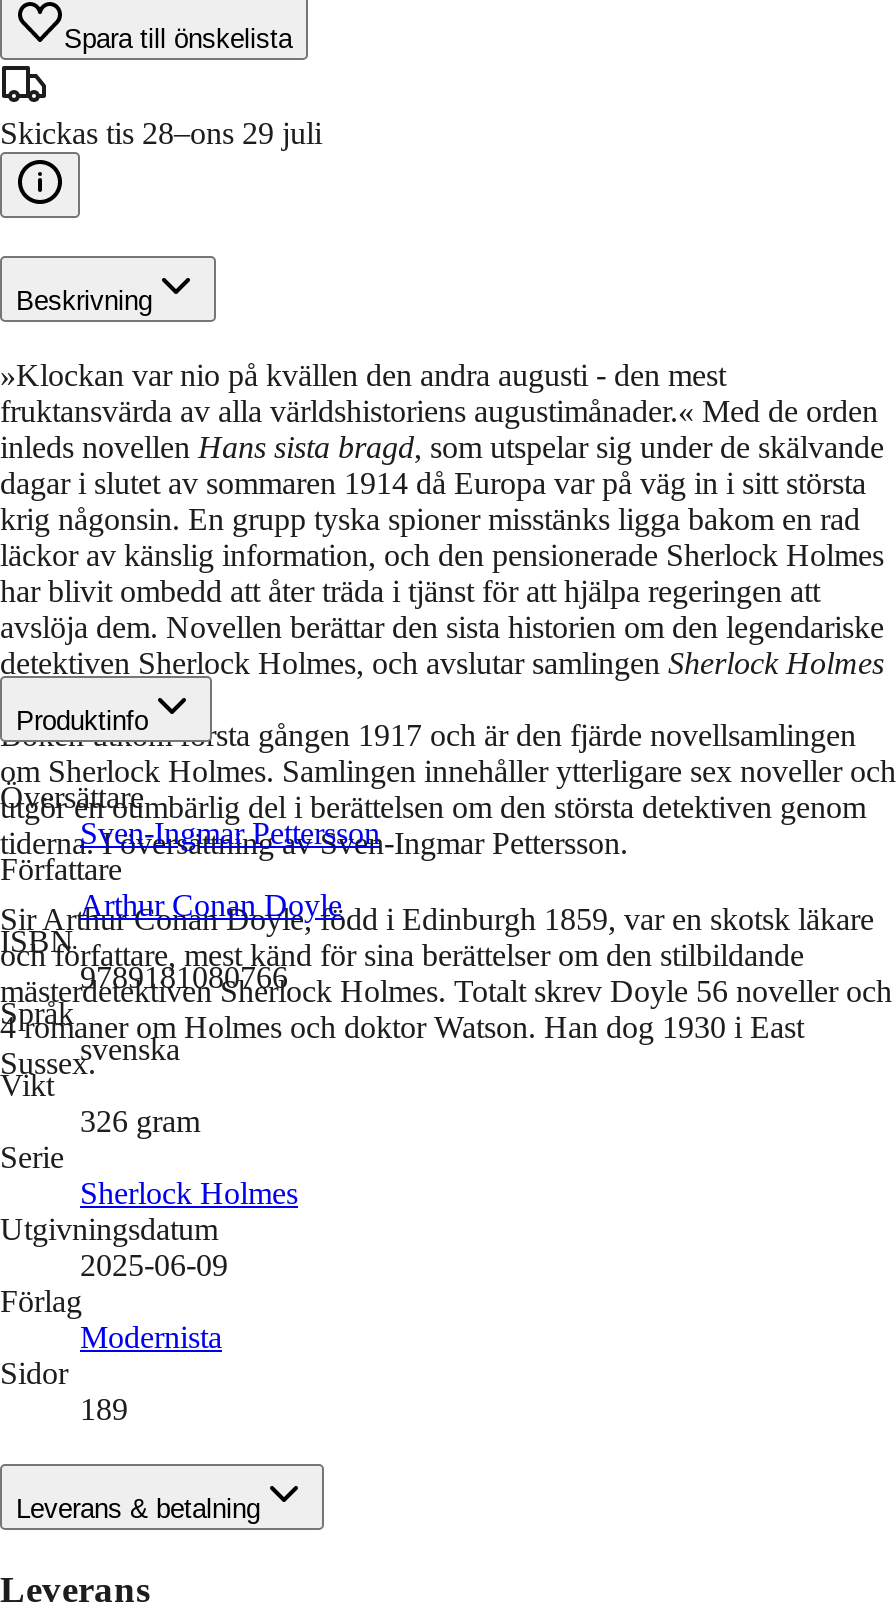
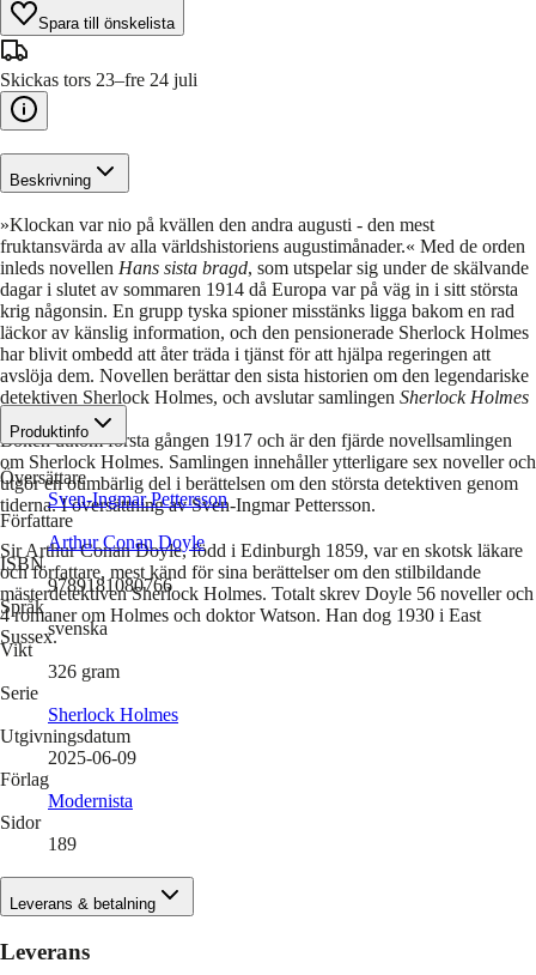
[0,116,322,150] Skickas tis 28–ons 29 juli -> [0,69,197,90] Skickas tors 23–fre 24 juli

